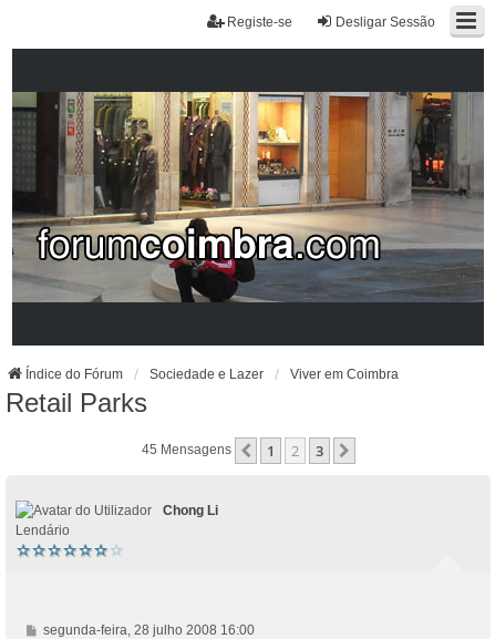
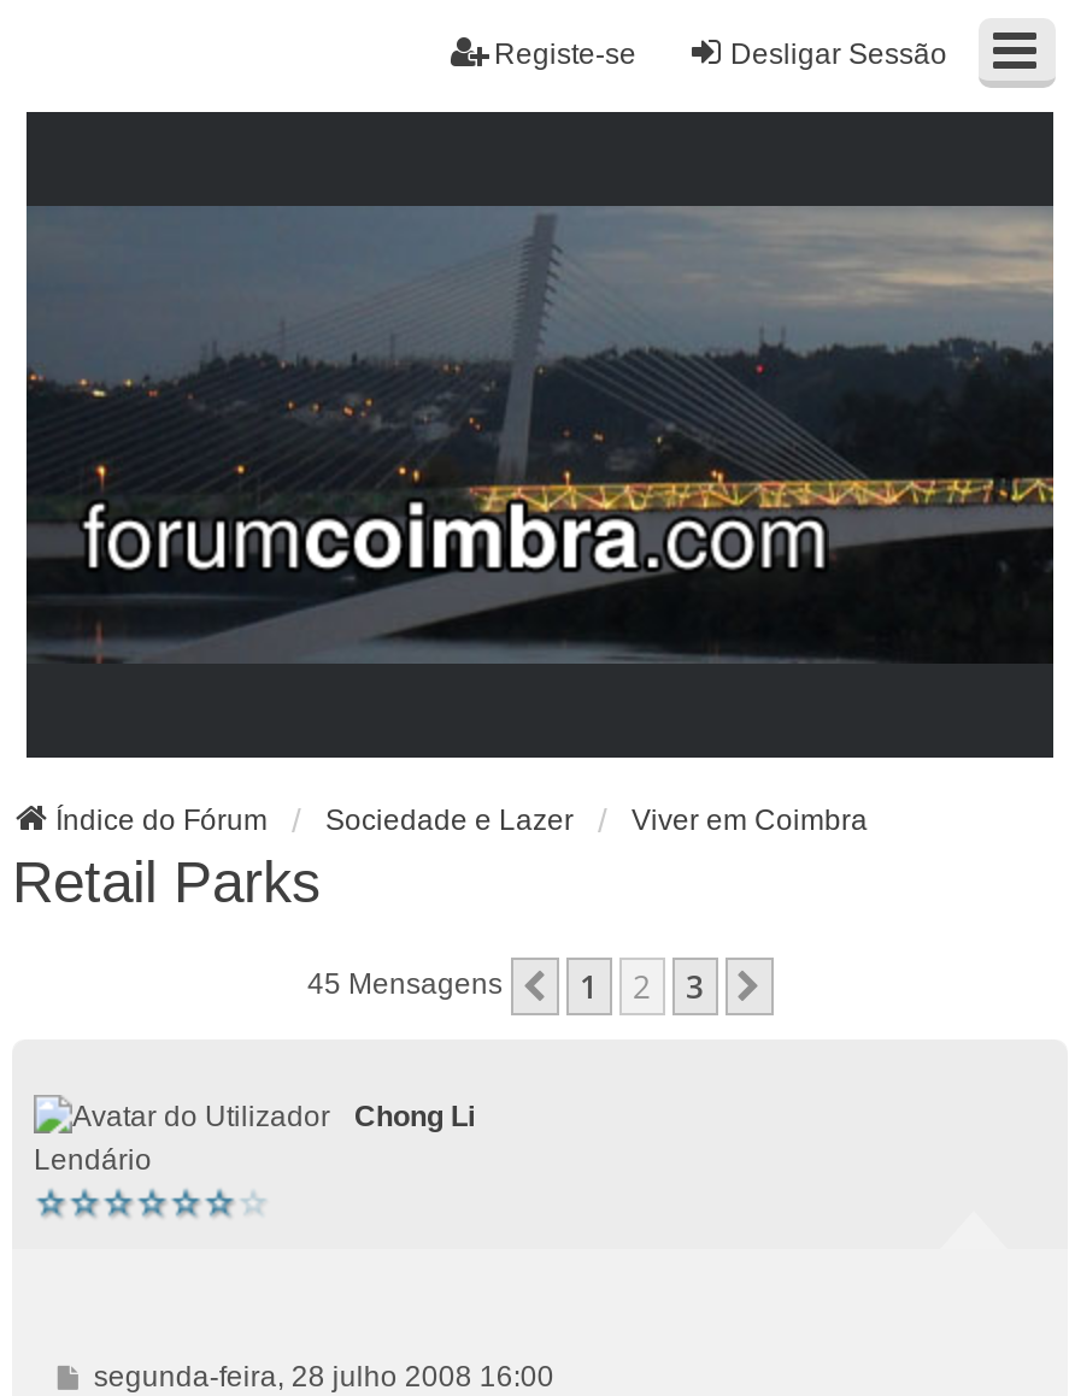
[11,91,485,303] [image] -> [27,206,1053,664] [image]

